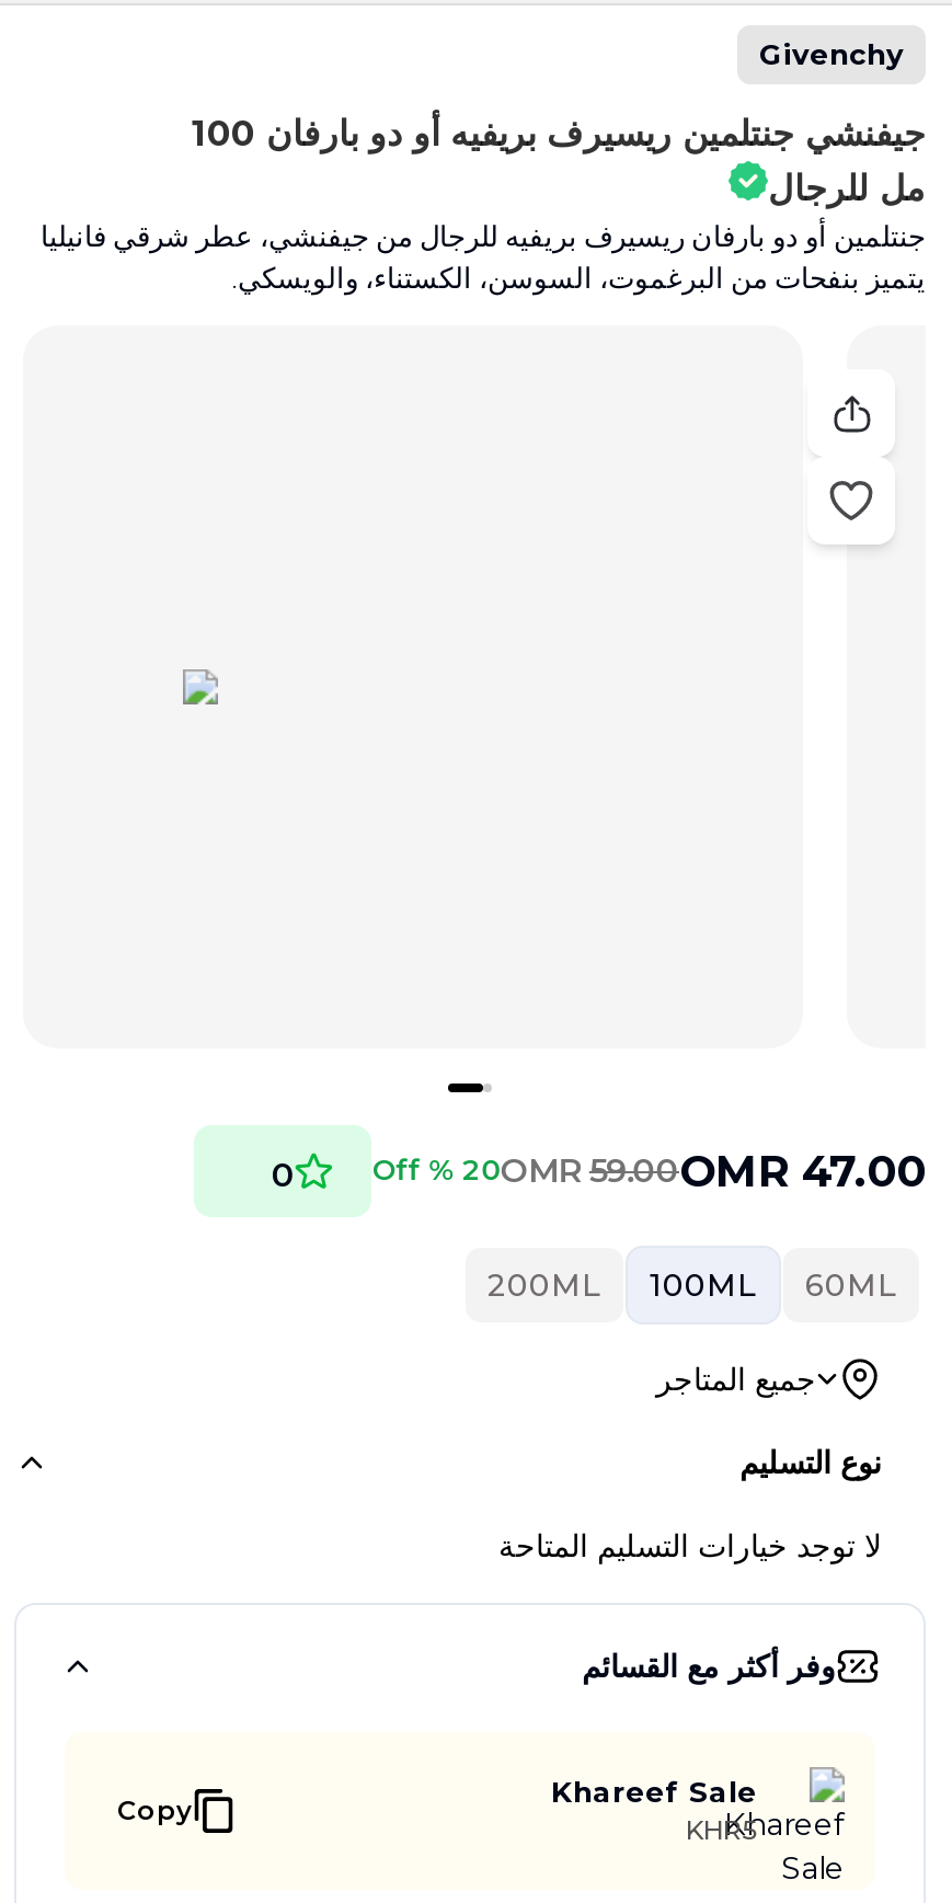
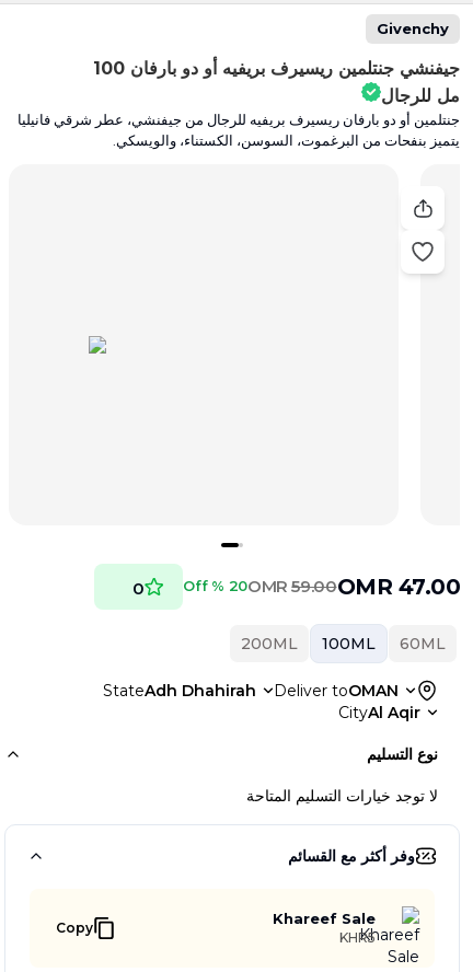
[656,1359,816,1398] جميع المتاجر -> [103,680,420,722] Deliver toOMAN | StateAdh Dhahirah | CityAl Aqir

